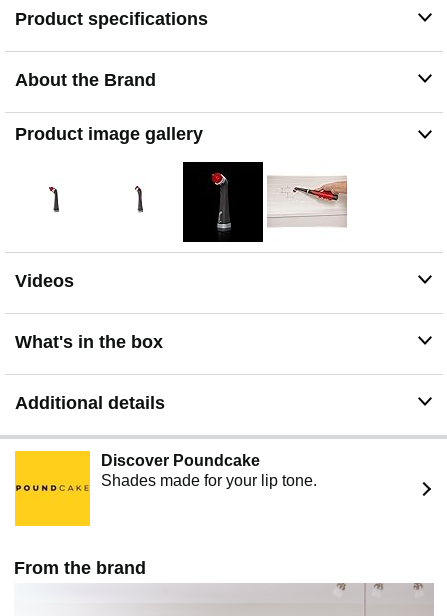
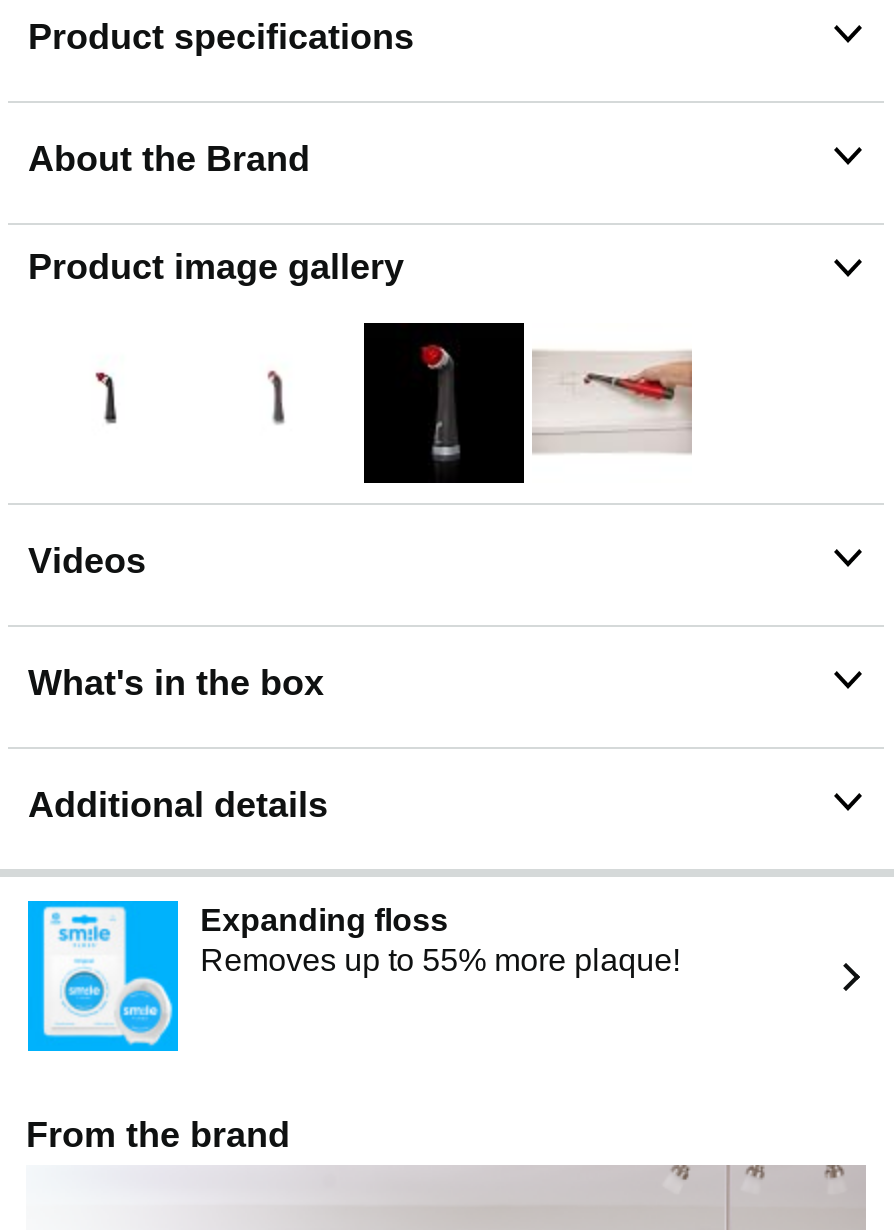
[14,450,317,527] [image] | Discover Poundcake | Shades made for your lip tone. -> [26,899,680,1053] [image] | Expanding floss | Removes up to 55% more plaque!

